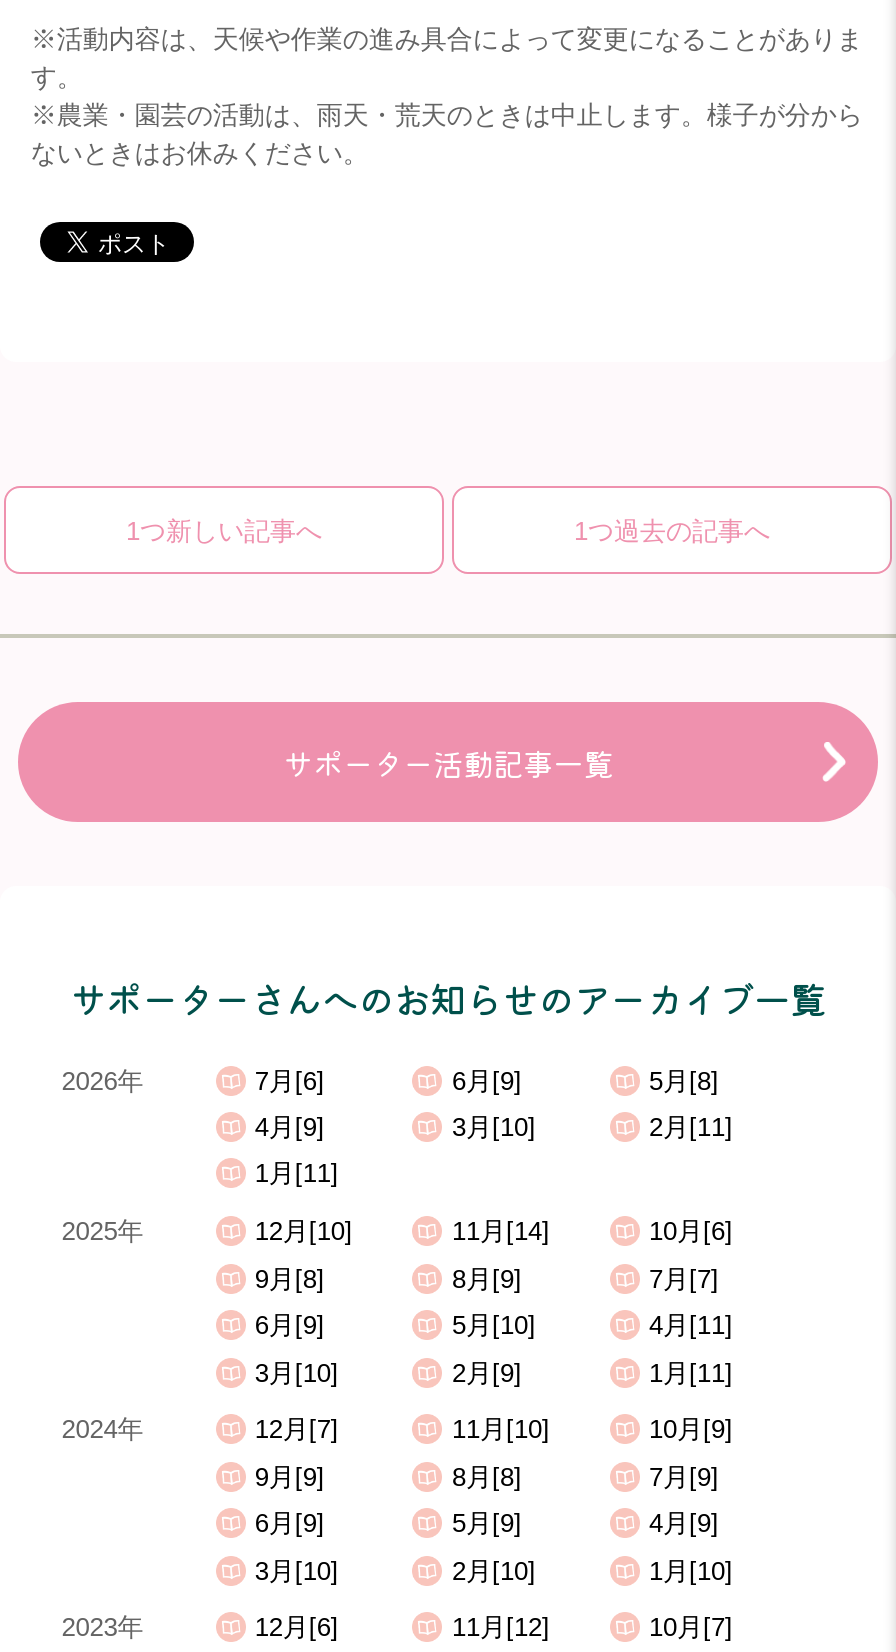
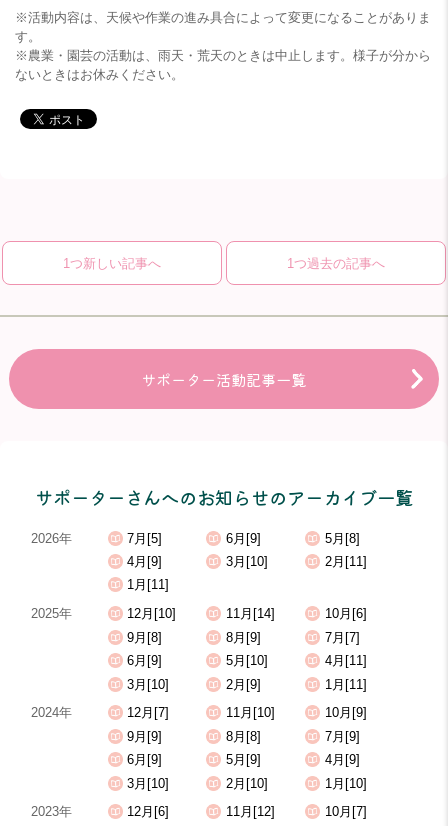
[255,1065,325,1095] 7月[6] -> [127,530,162,545] 7月[5]

